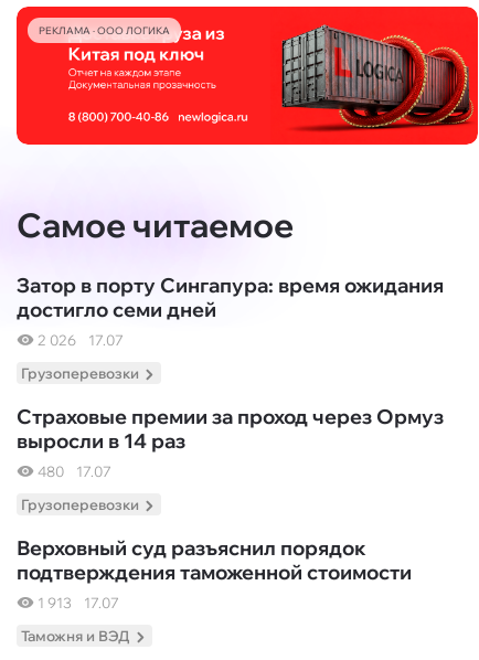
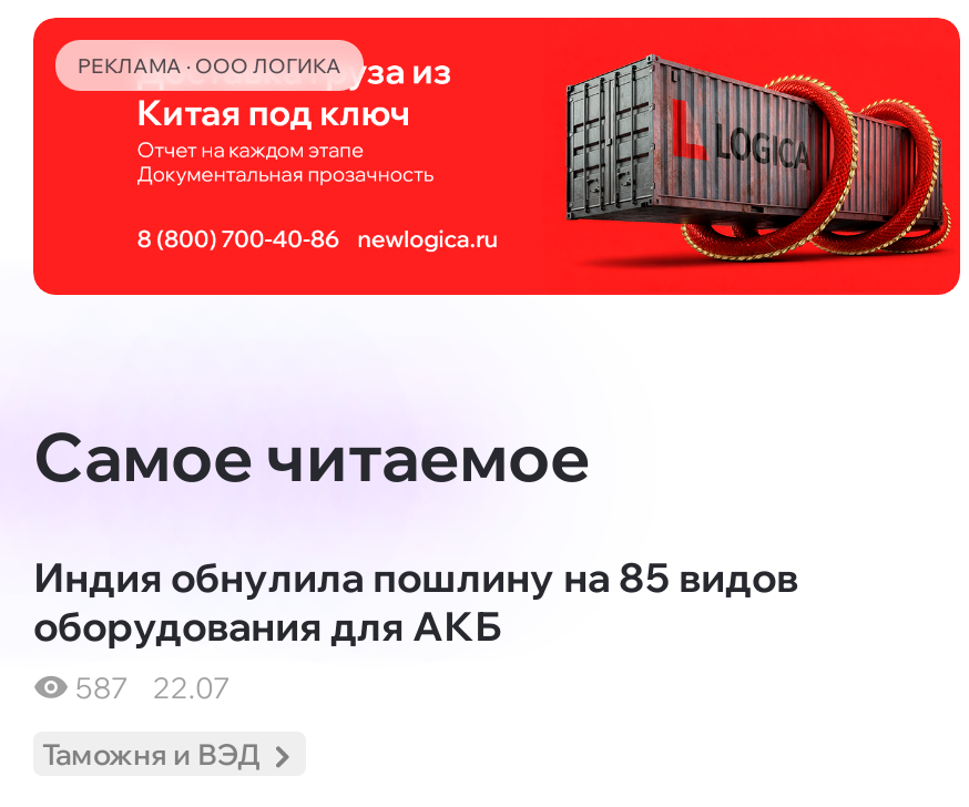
[17,273,444,611] Затор в порту Сингапура: время ожидания | достигло семи дней | 2 026 | 17.07 | Грузоперевозки | Страховые премии за проход через Ормуз | выросли в 14 раз | 480 | 17.07 | Грузоперевозки | Верховный суд разъяснил порядок | подтверждения таможенной стоимости | 1 913 | 17.07 -> [33,552,798,705] Индия обнулила пошлину на 85 видов | оборудования для АКБ | 587 | 22.07

